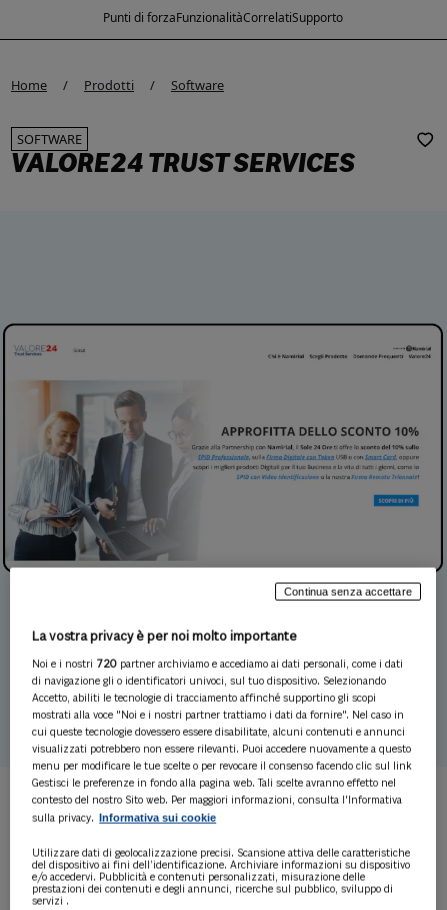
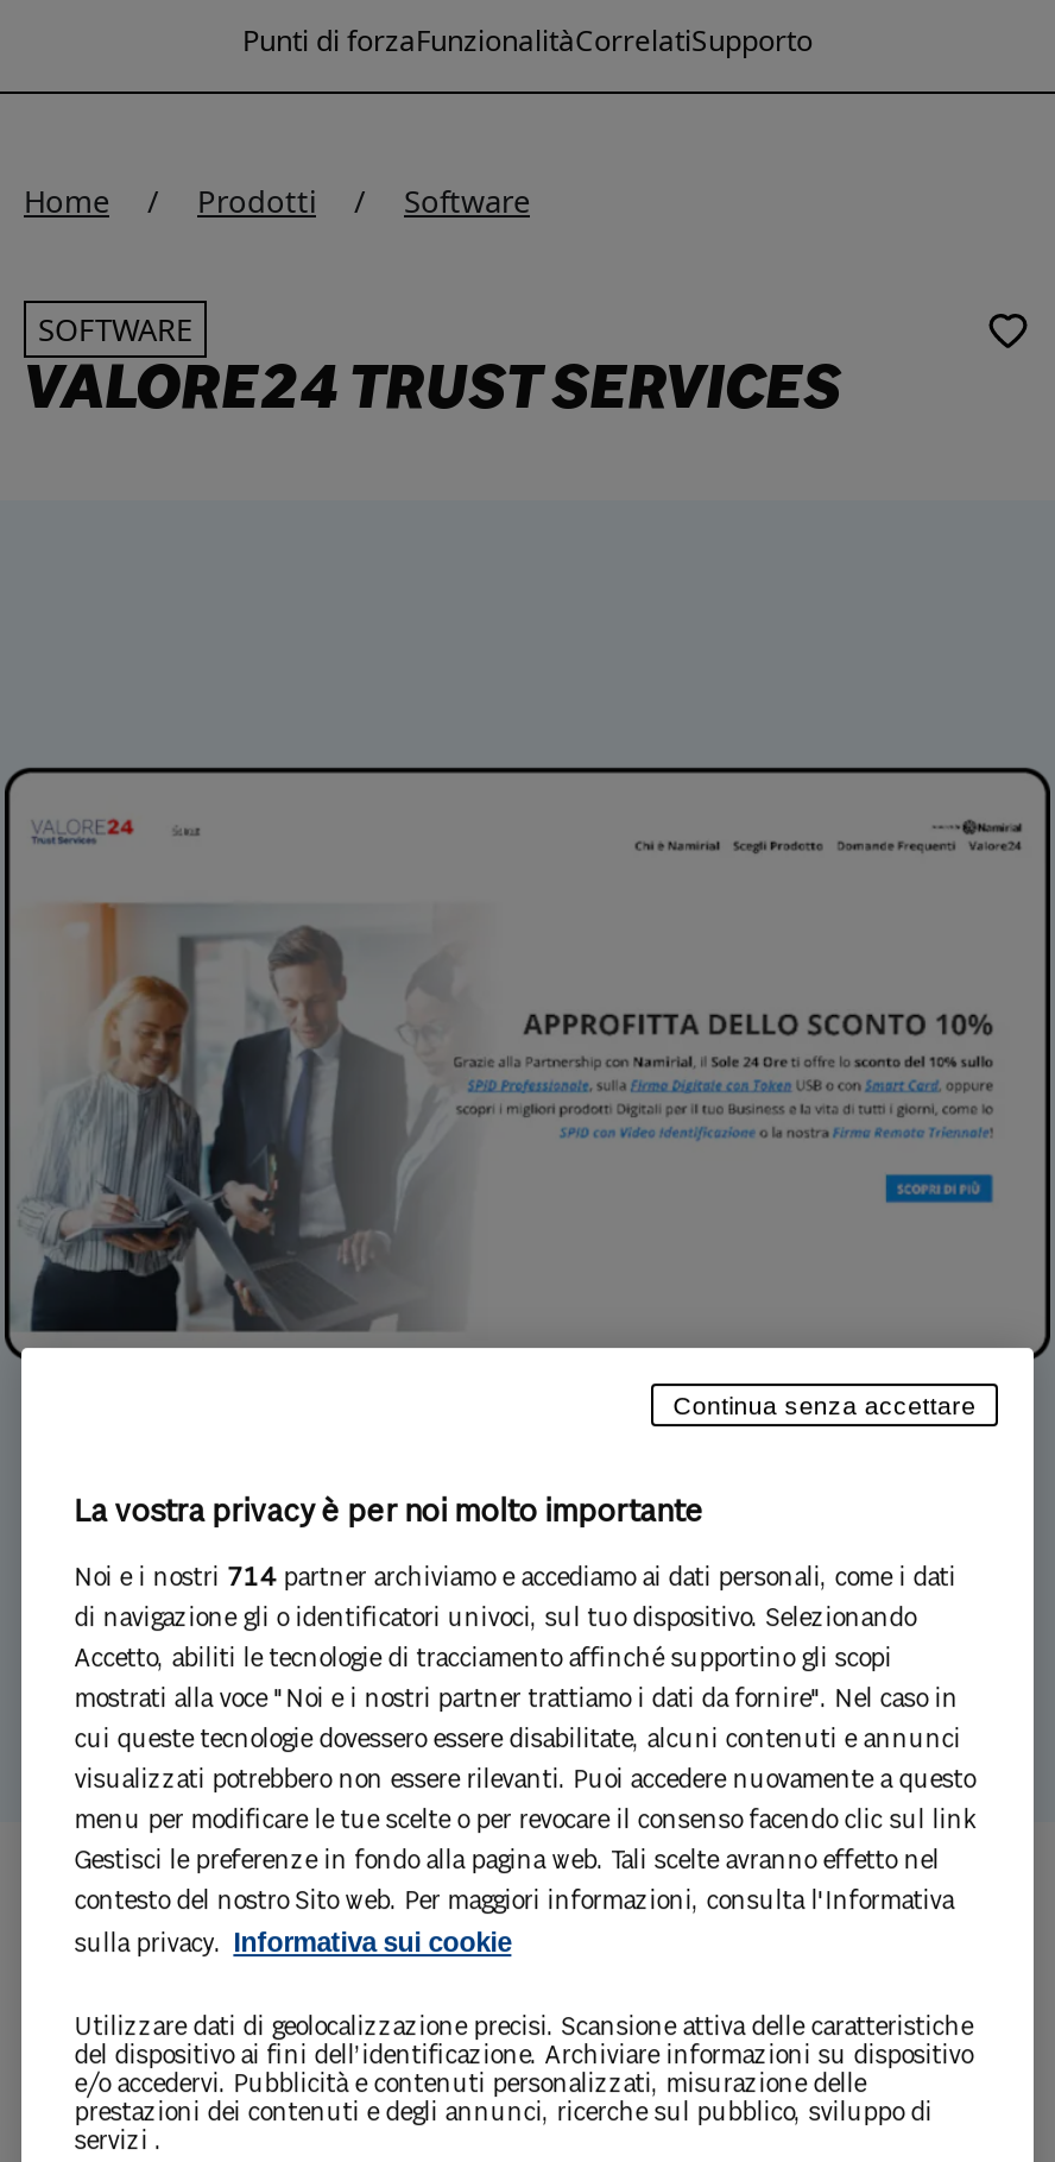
[32,658,403,670] Noi e i nostri 720 partner archiviamo e accediamo ai dati personali, come i dati -> [74,1564,956,1593] Noi e i nostri 714 partner archiviamo e accediamo ai dati personali, come i dati

